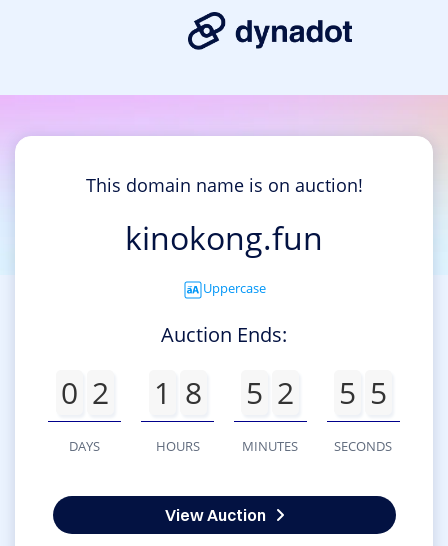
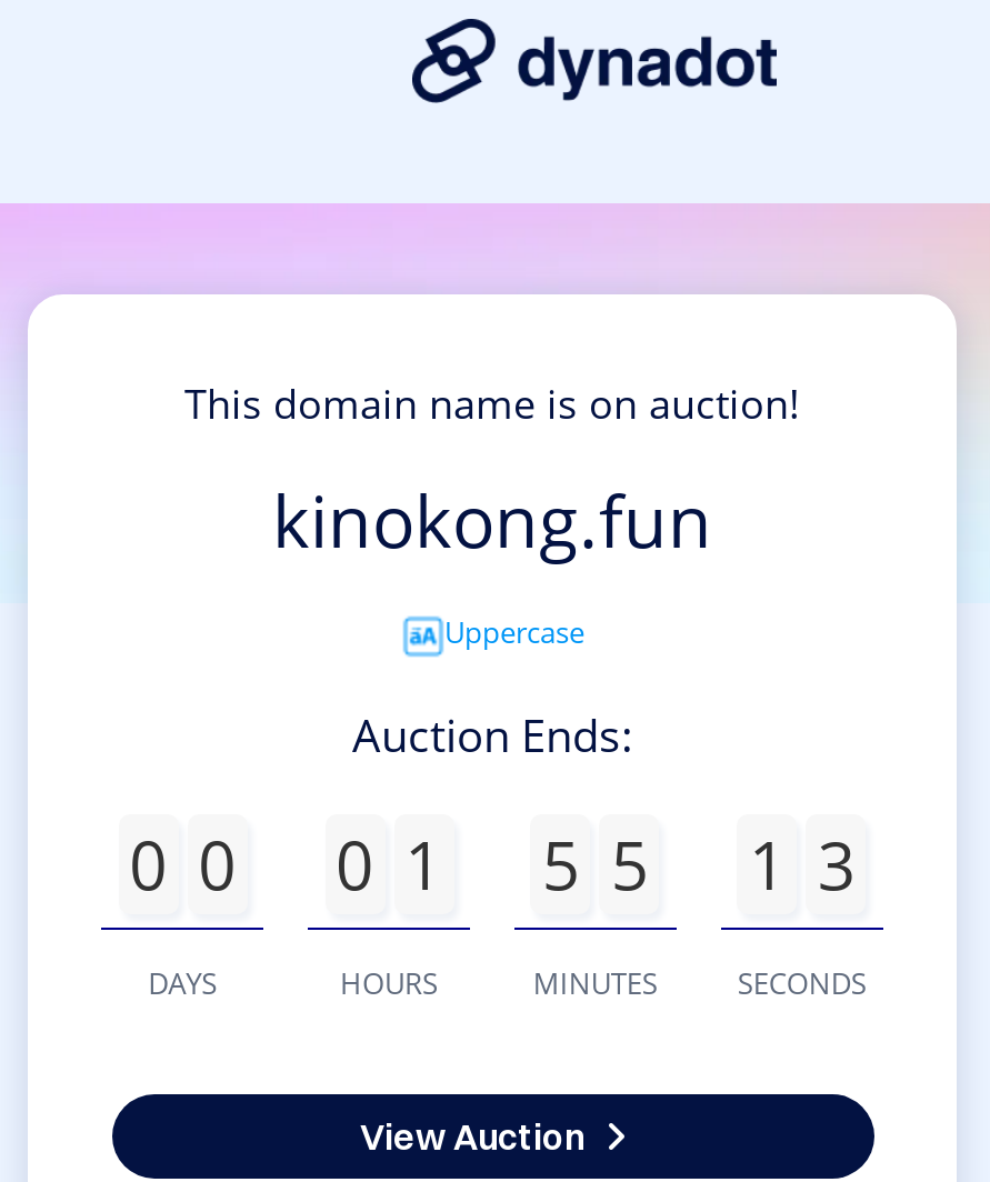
[61,372,109,413] 0 2 -> [129,819,236,910] 0 0
[153,372,201,413] 1 8 -> [336,819,442,910] 0 1
[246,372,294,413] 5 2 -> [542,819,649,910] 5 5
[339,372,387,413] 5 5 -> [748,819,855,910] 1 3

